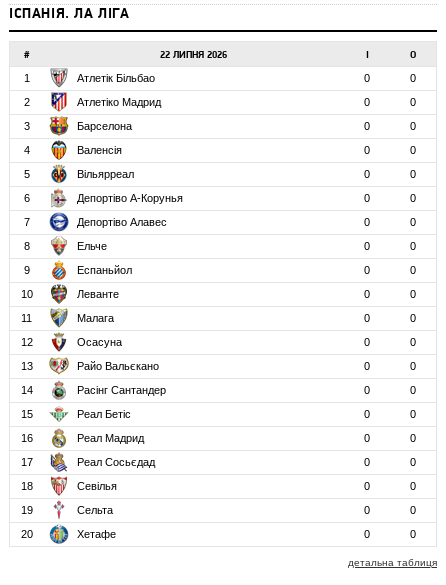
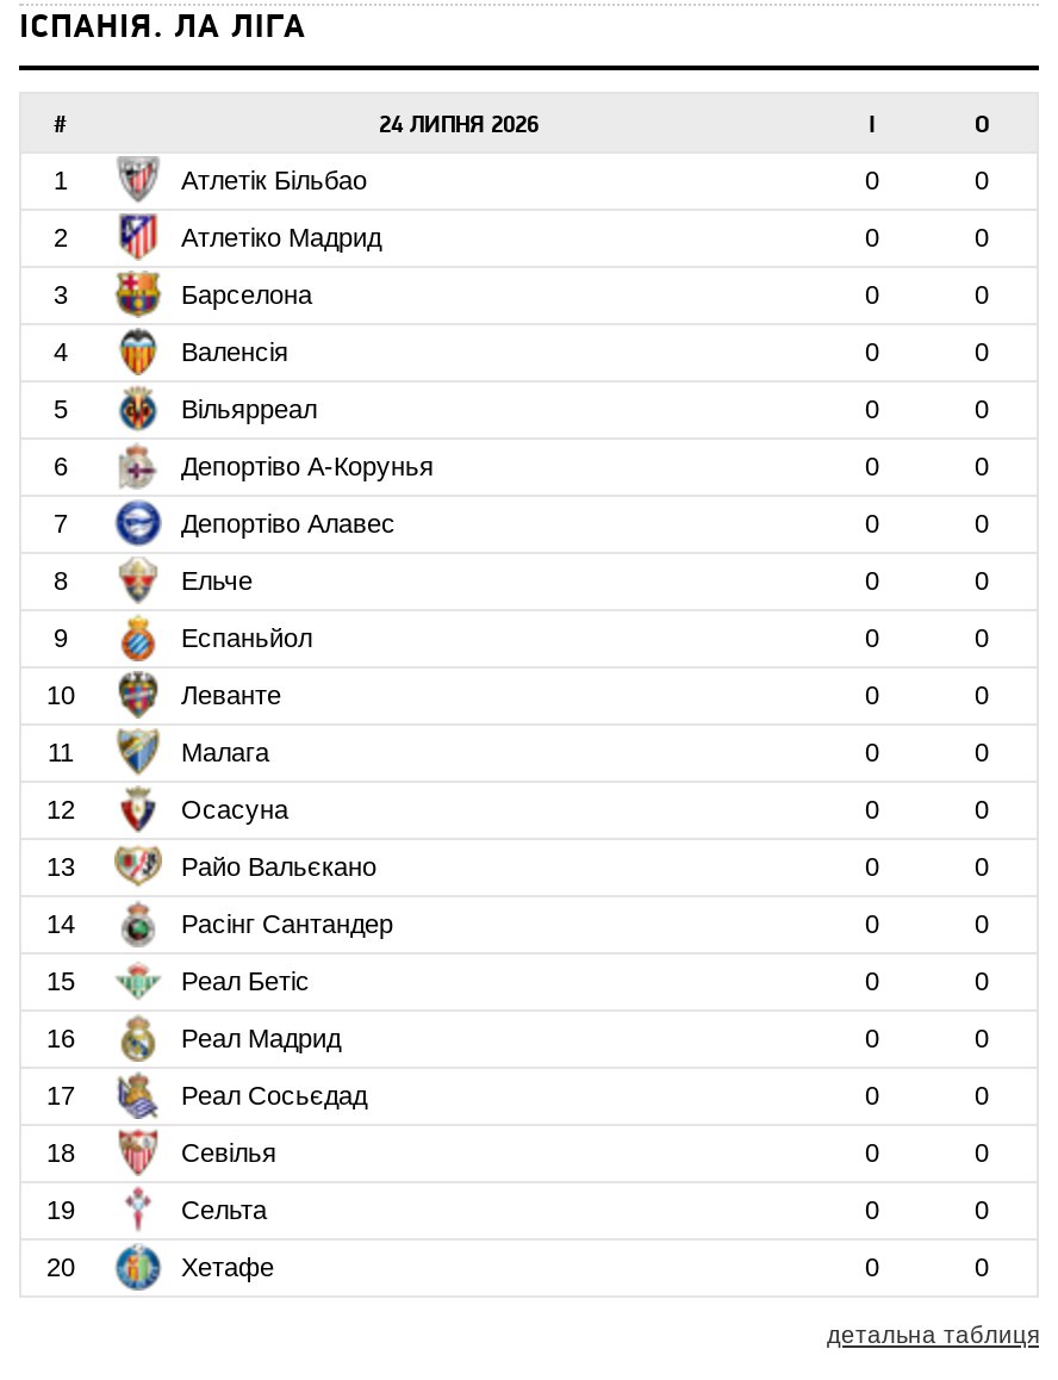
[160,50,227,61] 22 ЛИПНЯ 2026 -> [379,114,539,140] 24 ЛИПНЯ 2026

